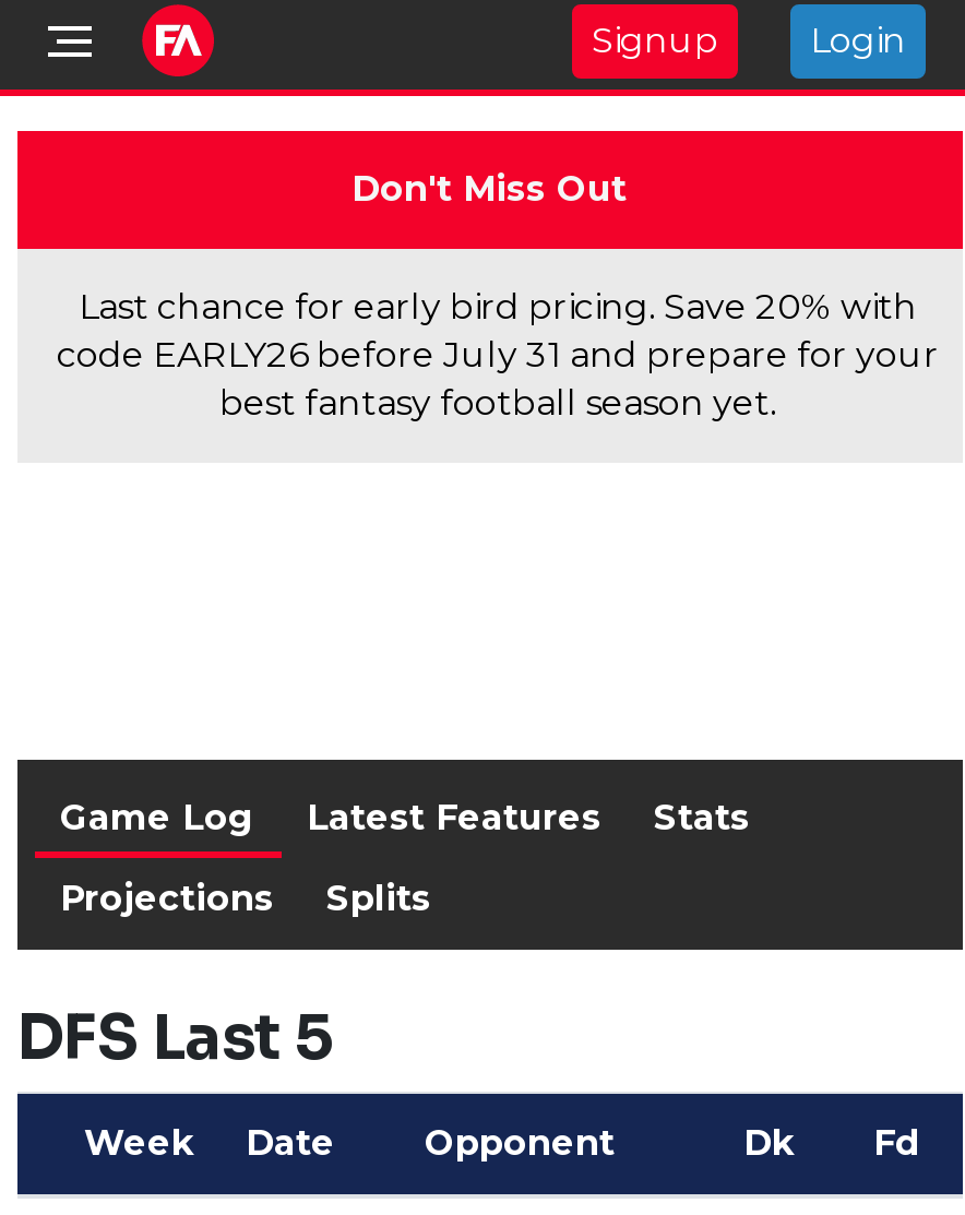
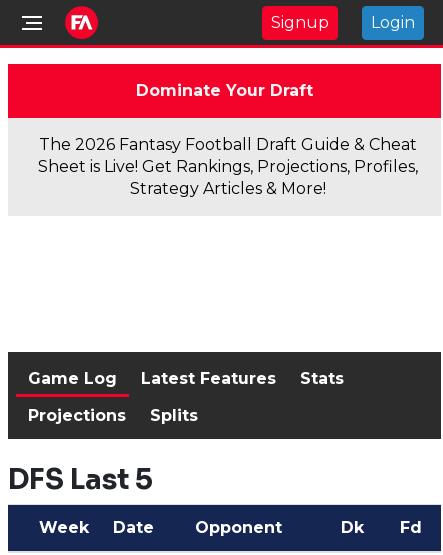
[352,168,627,210] Don't Miss Out -> [135,81,312,100] Dominate Your Draft
[57,286,939,424] Last chance for early bird pricing. Save 20% with | code EARLY26 before July 31 and prepare for your | best fantasy football season yet. -> [38,135,418,198] The 2026 Fantasy Football Draft Guide & Cheat | Sheet is Live! Get Rankings, Projections, Profiles, | Strategy Articles & More!

